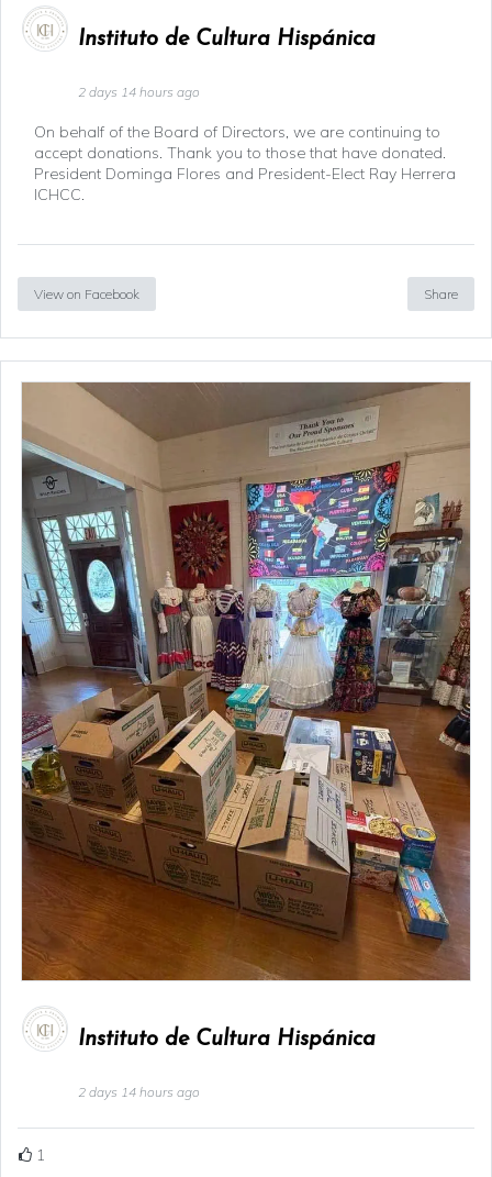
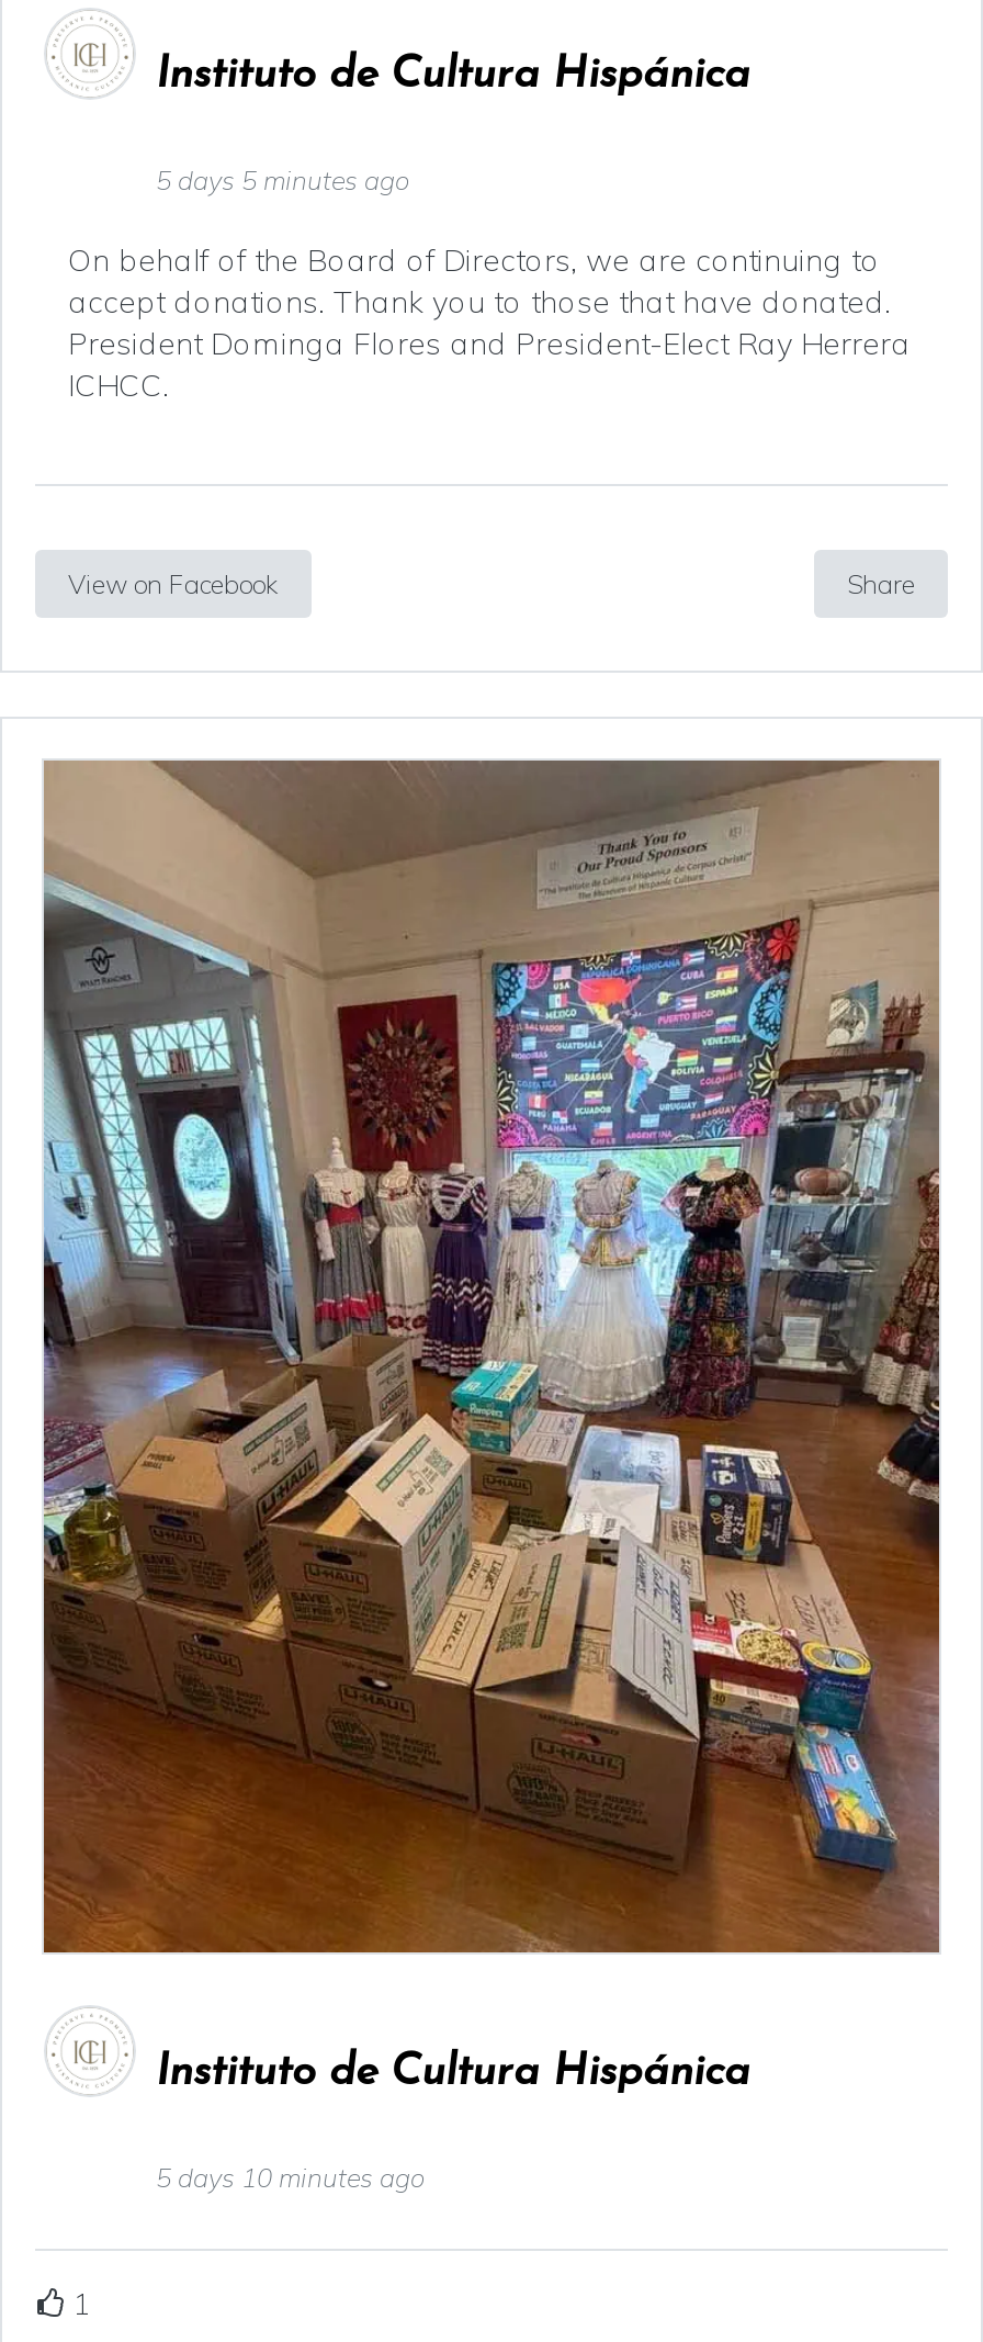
[78,84,200,100] 2 days 14 hours ago -> [156,163,410,196] 5 days 5 minutes ago
[78,1084,200,1100] 2 days 14 hours ago -> [156,2160,426,2193] 5 days 10 minutes ago

